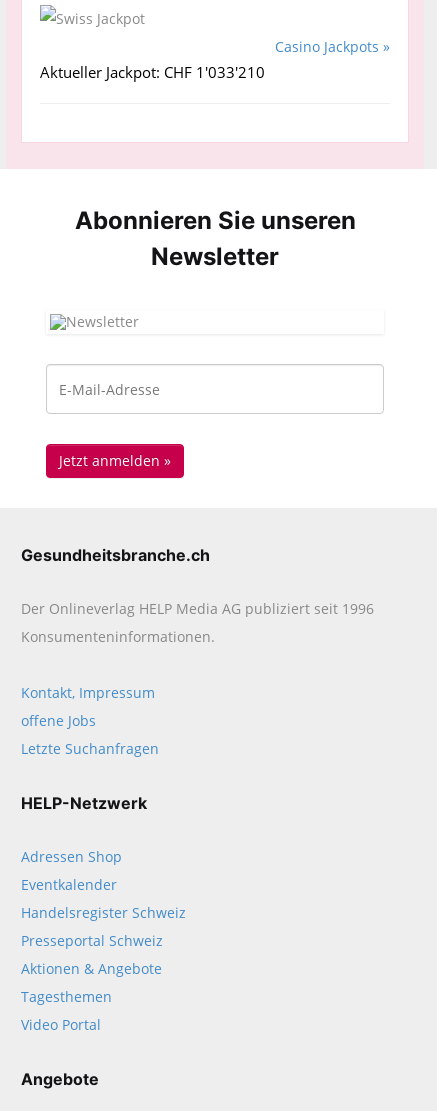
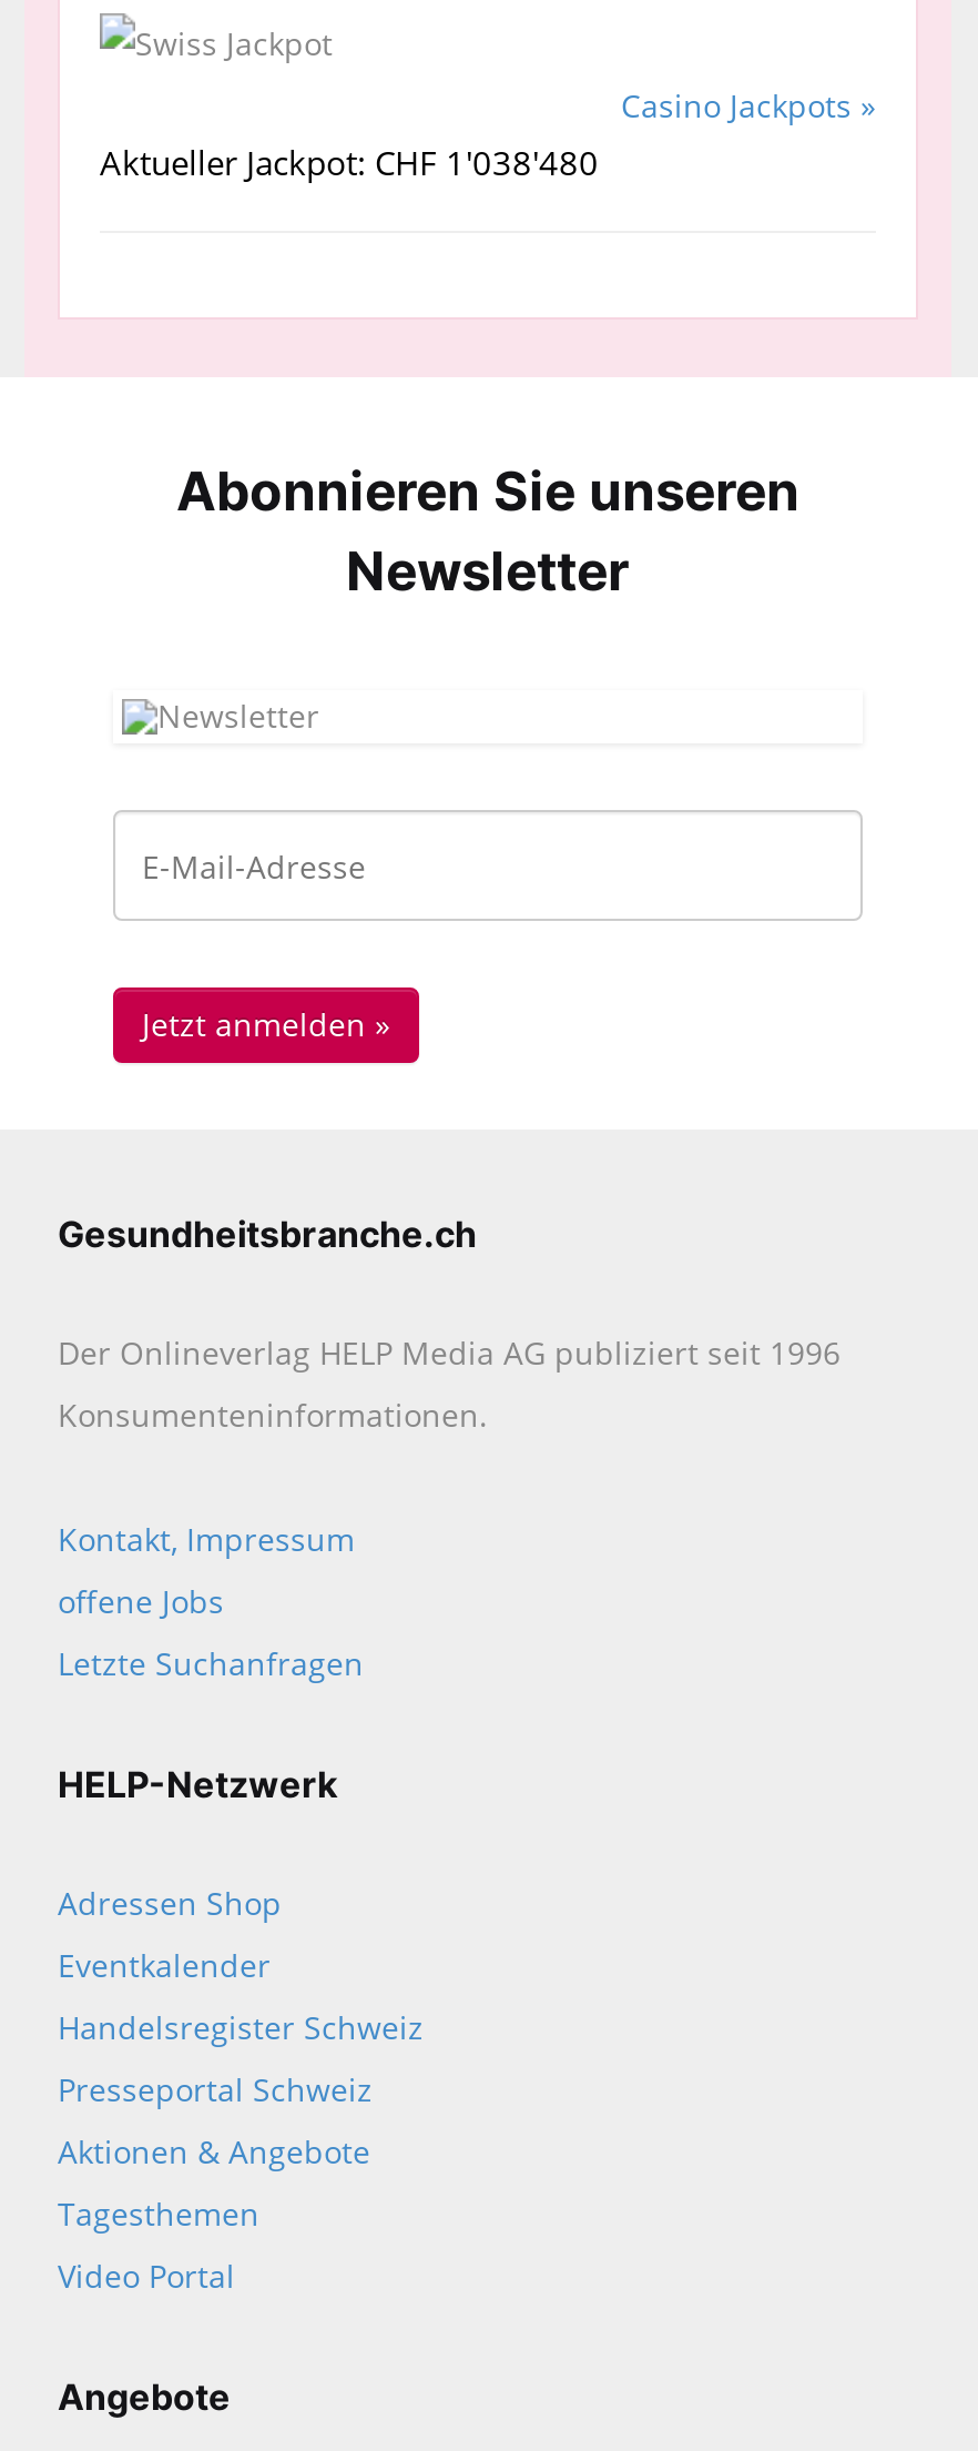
[40,62,265,82] Aktueller Jackpot: CHF 1'033'210 -> [100,140,599,184] Aktueller Jackpot: CHF 1'038'480

